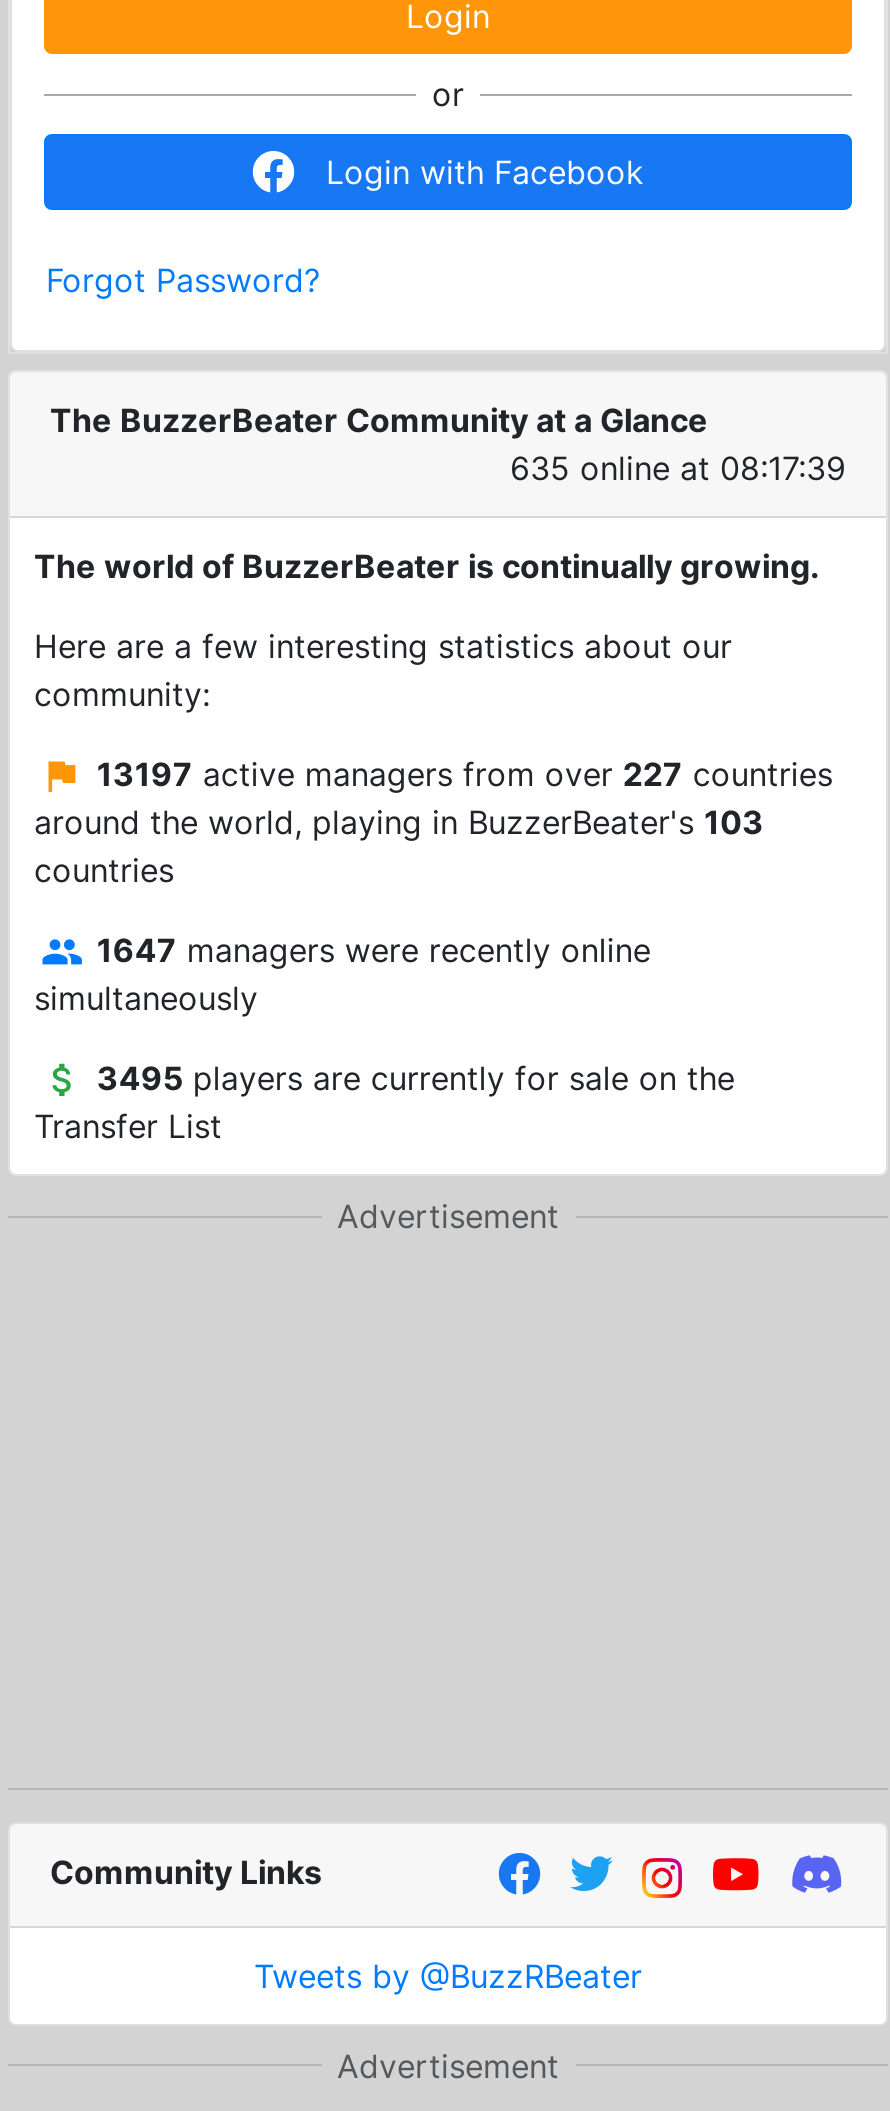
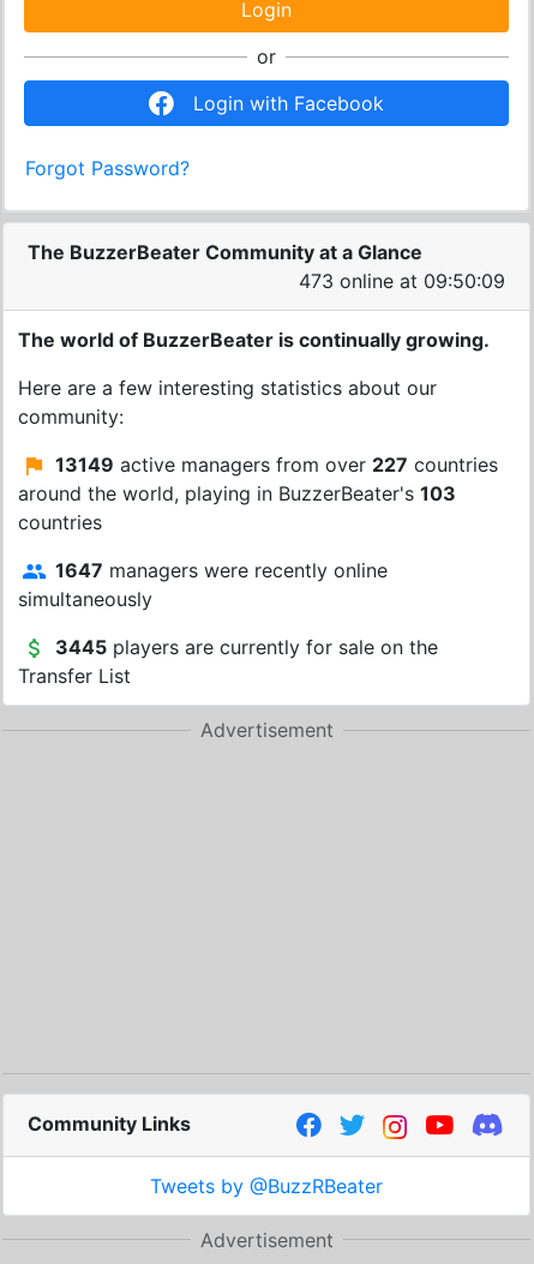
[510,449,846,489] 635 online at 08:17:39 -> [299,269,505,293] 473 online at 09:50:09
[97,755,833,795] 13197 active managers from over 227 countries -> [56,453,498,477] 13149 active managers from over 227 countries
[97,1059,735,1099] 3495 players are currently for sale on the -> [56,635,438,659] 3445 players are currently for sale on the

